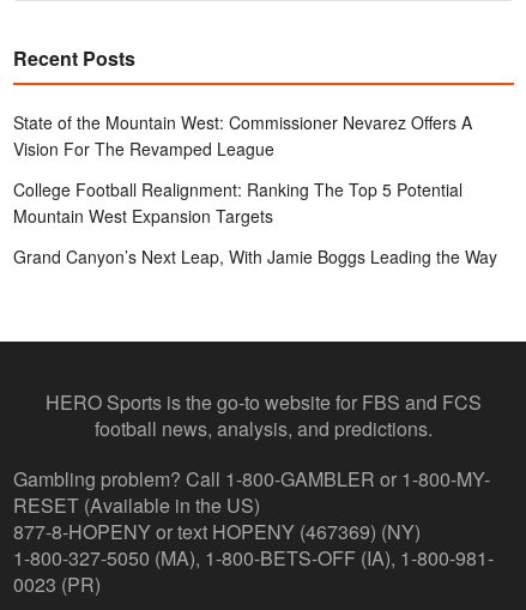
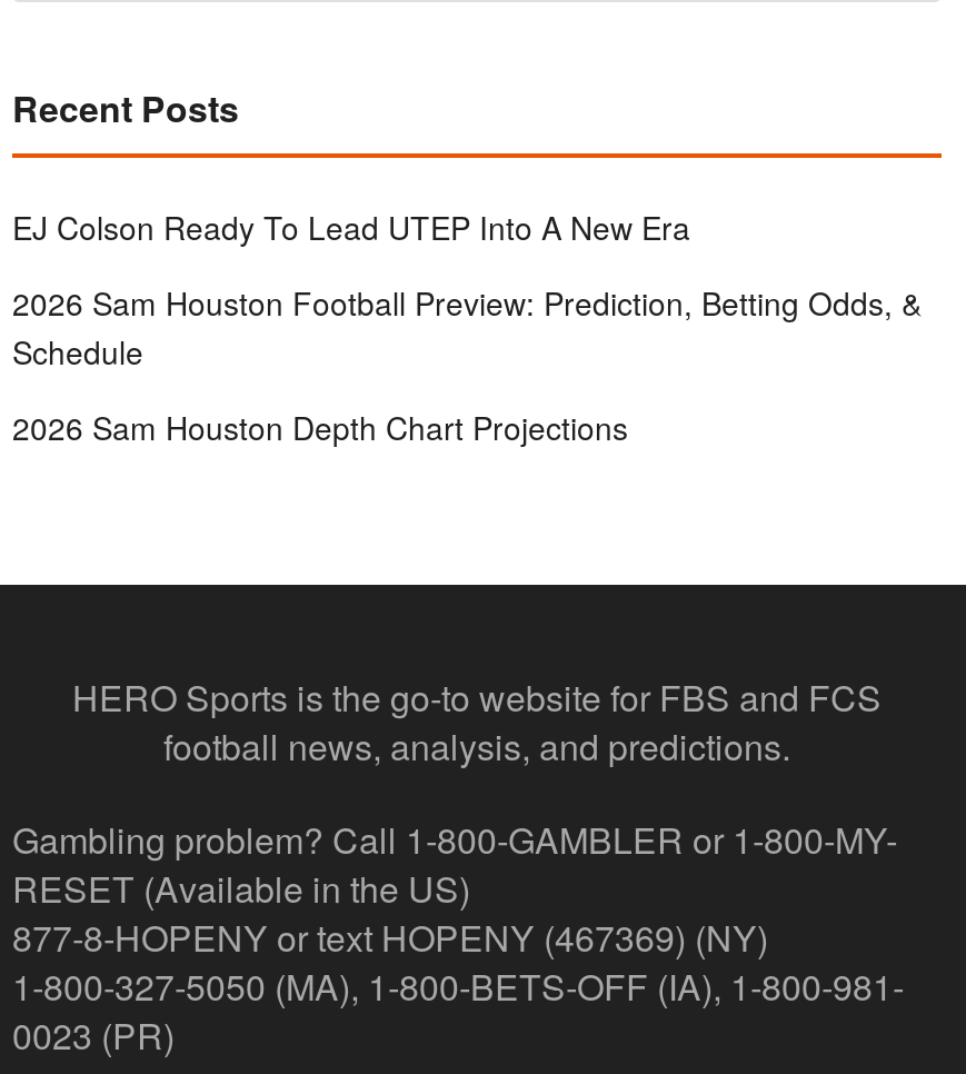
[13,111,472,161] State of the Mountain West: Commissioner Nevarez Offers A | Vision For The Revamped League -> [12,205,690,250] EJ Colson Ready To Lead UTEP Into A New Era
[13,178,462,228] College Football Realignment: Ranking The Top 5 Potential | Mountain West Expansion Targets -> [12,281,922,374] 2026 Sam Houston Football Preview: Prediction, Betting Odds, & | Schedule
[13,245,497,269] Grand Canyon’s Next Leap, With Jamie Boggs Leading the Way -> [12,406,628,450] 2026 Sam Houston Depth Chart Projections

